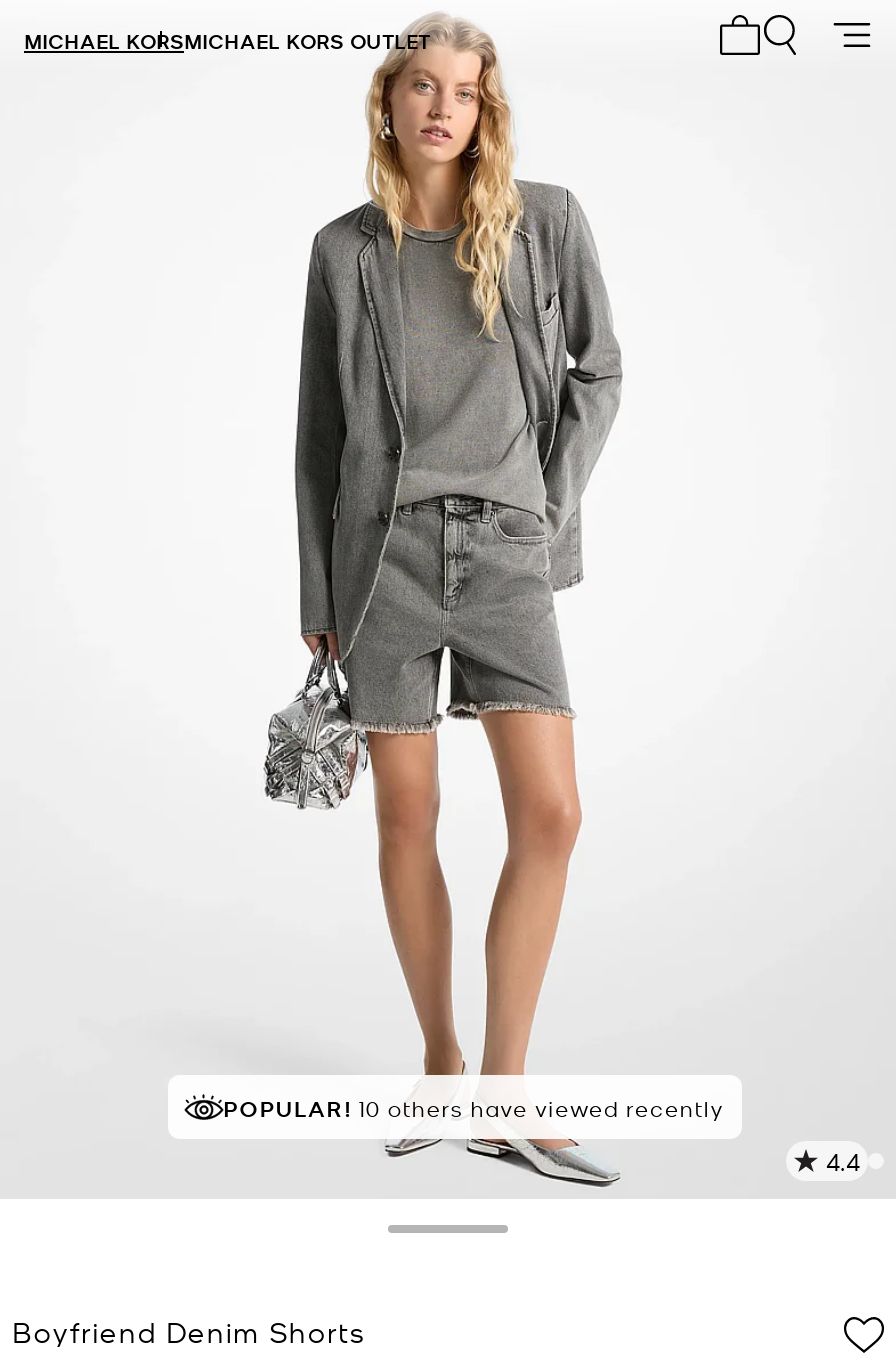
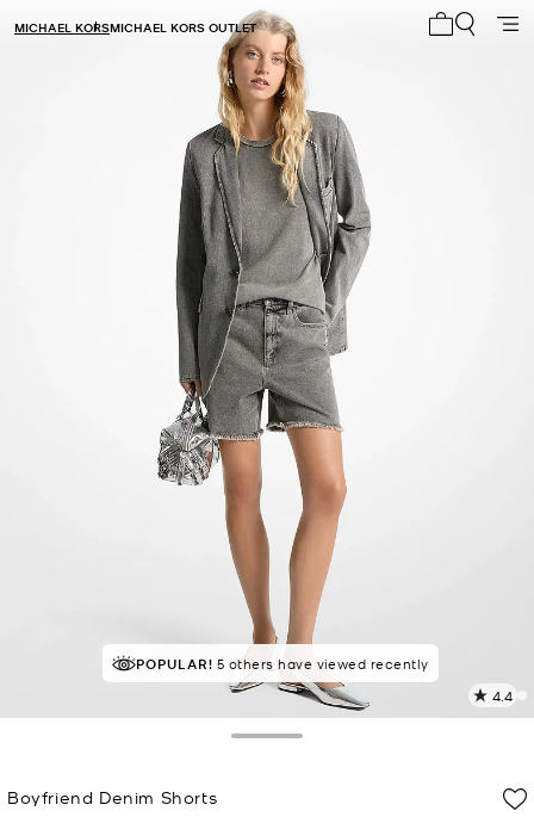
[223,1091,723,1125] POPULAR! 10 others have viewed recently -> [136,653,429,674] POPULAR! 5 others have viewed recently

